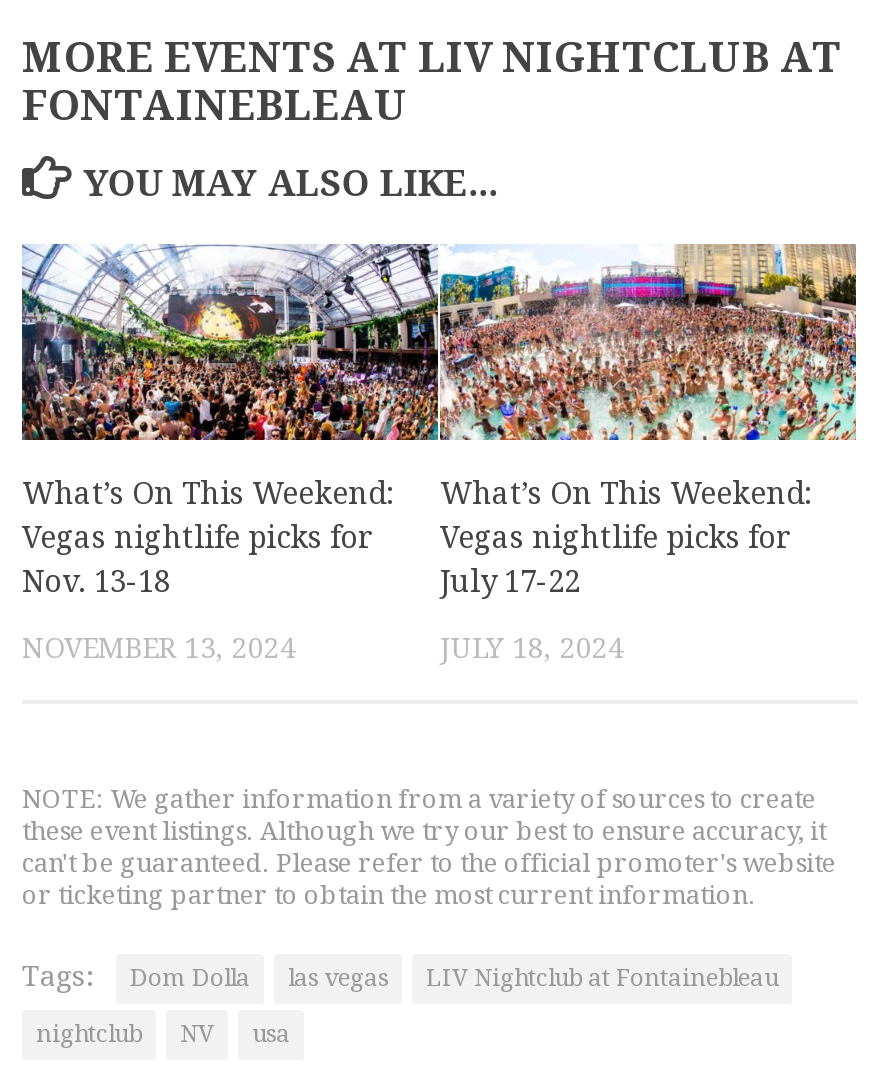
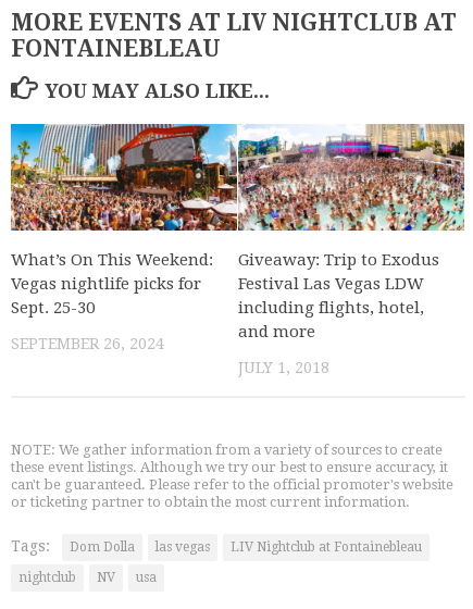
[20,242,812,600] [image] | What’s On This Weekend: | Vegas nightlife picks for | July 17-22 -> [10,123,439,341] [image] | Giveaway: Trip to Exodus | Festival Las Vegas LDW | including flights, hotel, | and more
[22,564,170,600] Nov. 13-18 -> [11,298,95,317] Sept. 25-30
[22,632,296,664] NOVEMBER 13, 2024 -> [11,335,164,352] SEPTEMBER 26, 2024
[440,632,624,664] JULY 18, 2024 -> [238,359,329,376] JULY 1, 2018

